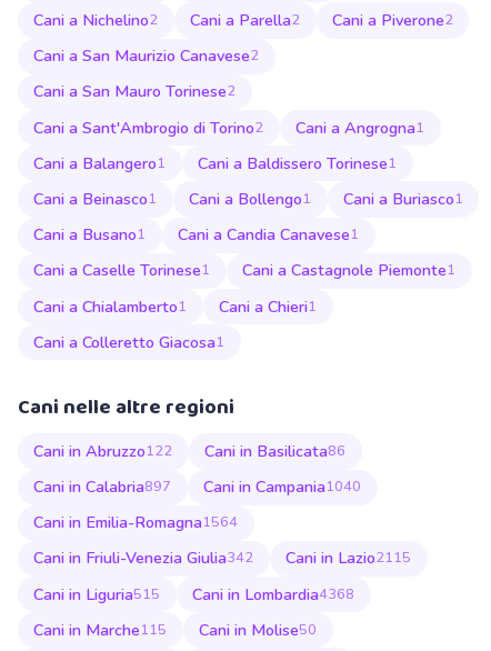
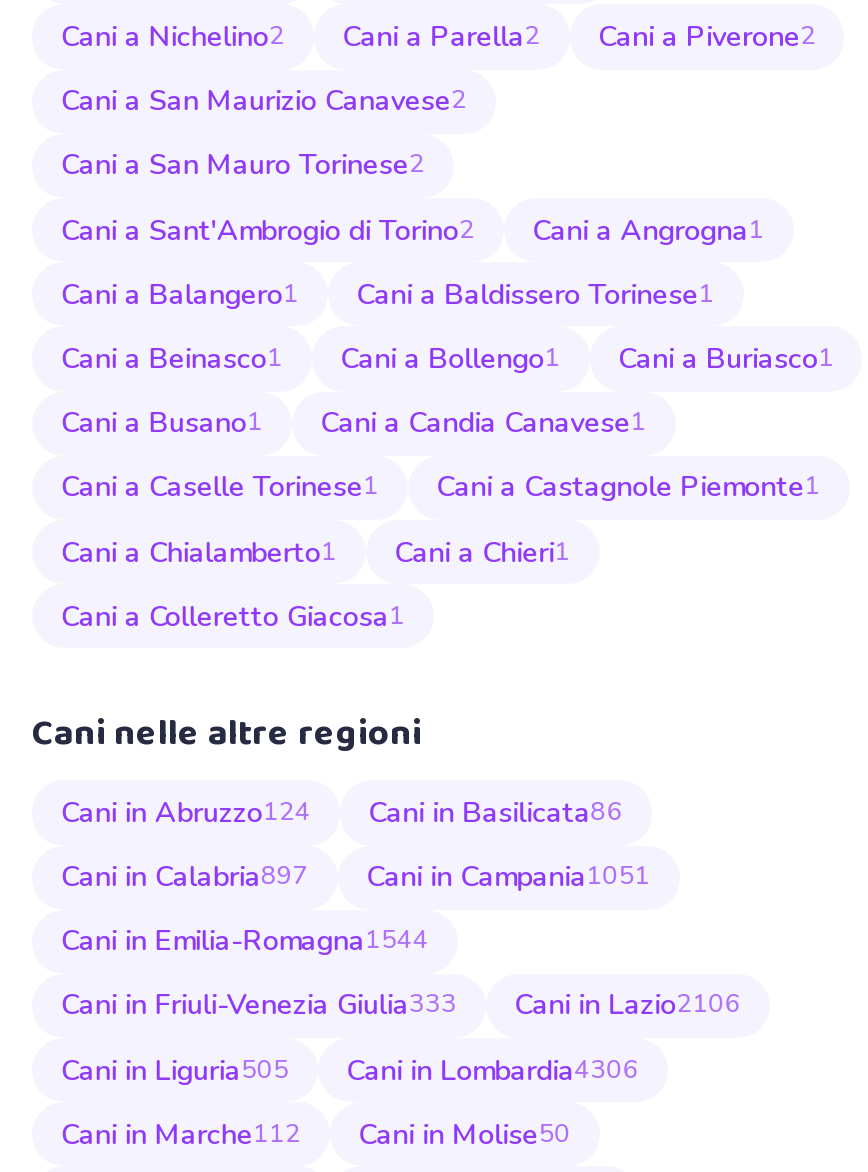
[34,440,173,462] Cani in Abruzzo122 -> [61,792,311,832] Cani in Abruzzo124
[204,476,361,498] Cani in Campania1040 -> [366,856,650,896] Cani in Campania1051
[34,511,238,534] Cani in Emilia-Romagna1564 -> [61,921,429,961] Cani in Emilia-Romagna1544
[34,547,254,569] Cani in Friuli-Venezia Giulia342 -> [61,985,457,1025] Cani in Friuli-Venezia Giulia333
[286,547,411,569] Cani in Lazio2115 -> [514,985,740,1025] Cani in Lazio2106
[34,583,160,605] Cani in Liguria515 -> [61,1049,289,1089] Cani in Liguria505
[192,583,355,605] Cani in Lombardia4368 -> [346,1049,638,1089] Cani in Lombardia4306
[34,619,167,641] Cani in Marche115 -> [61,1114,301,1154] Cani in Marche112

